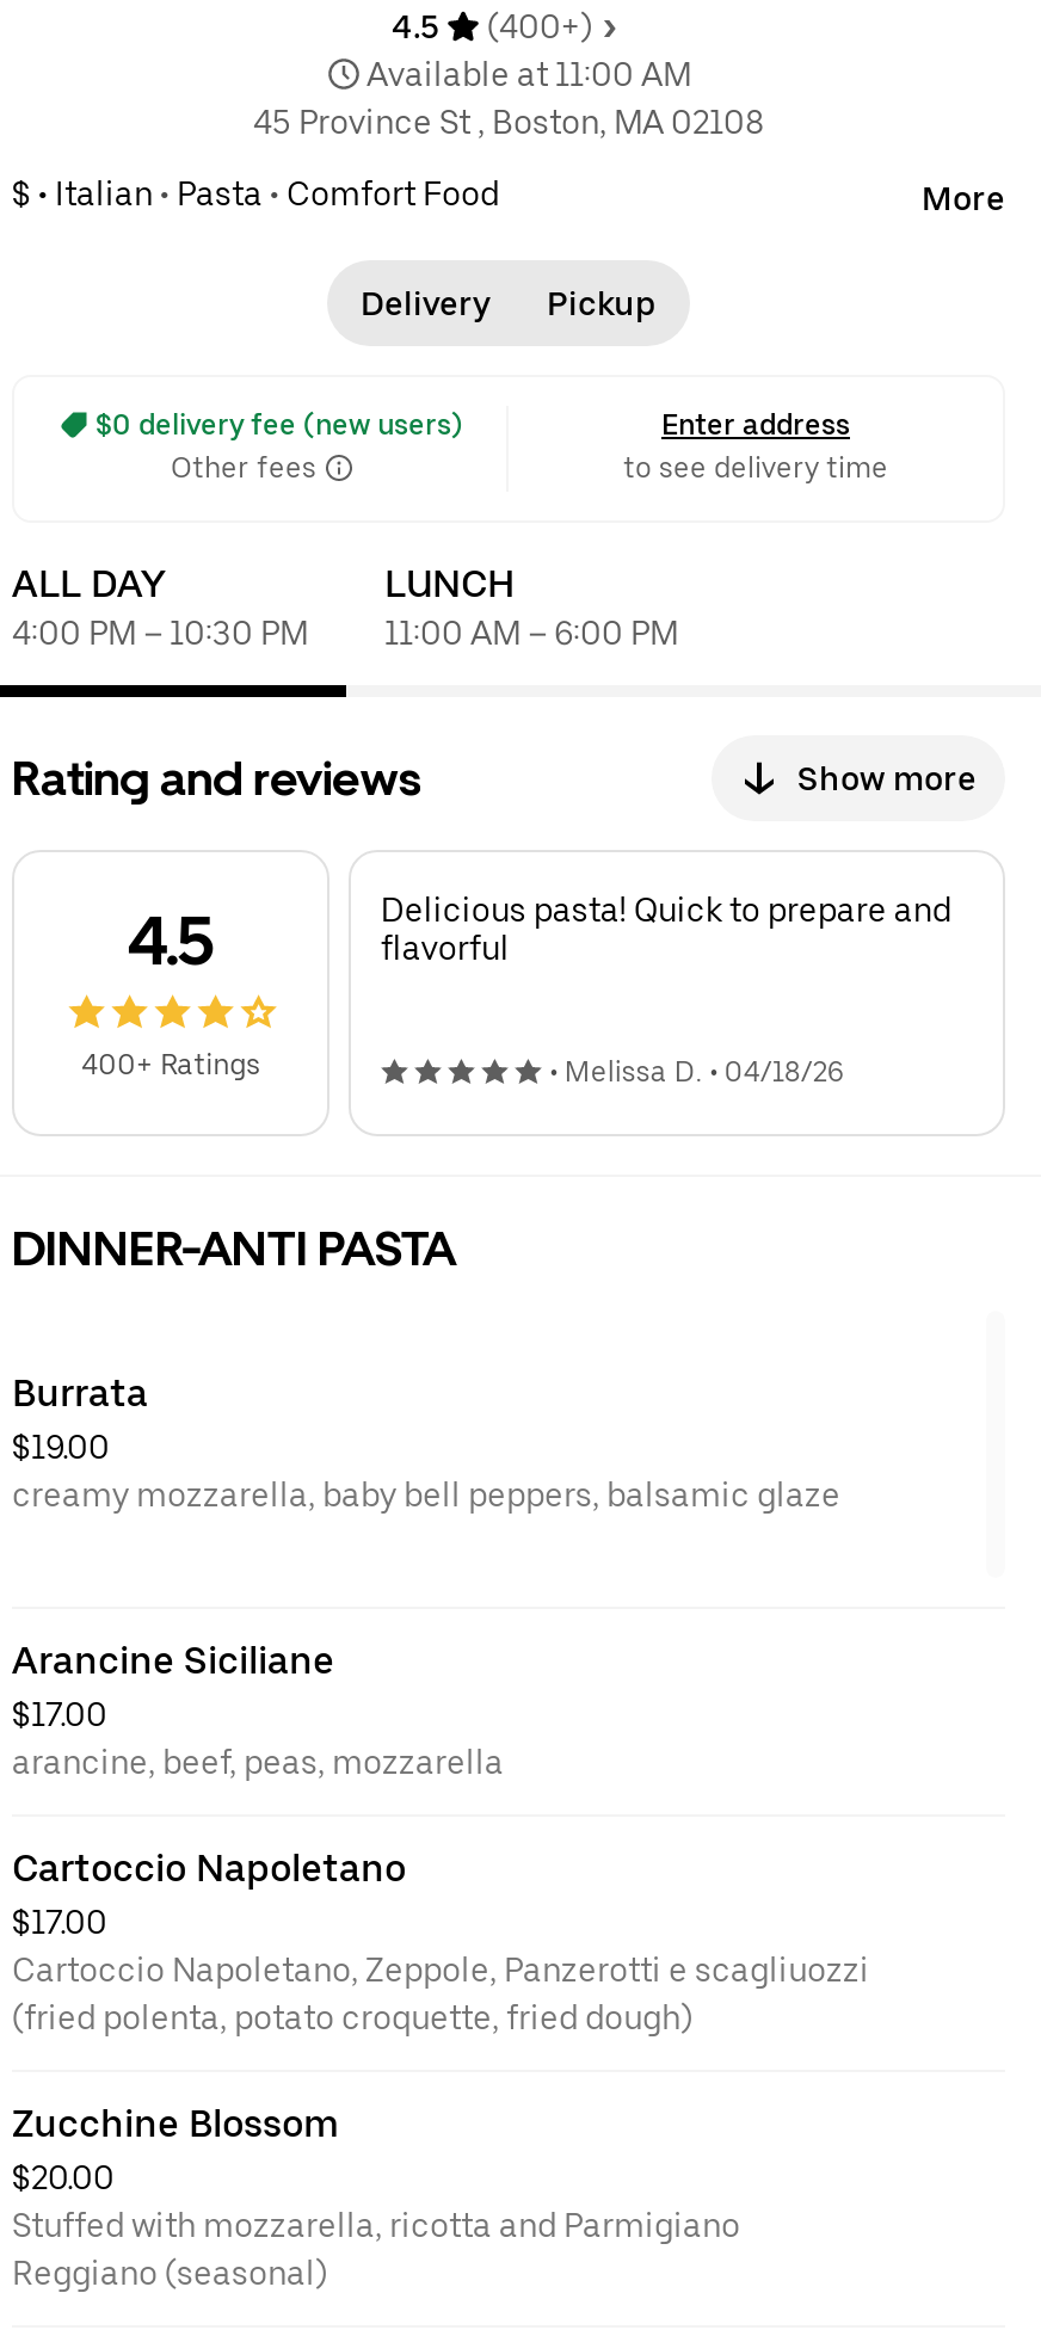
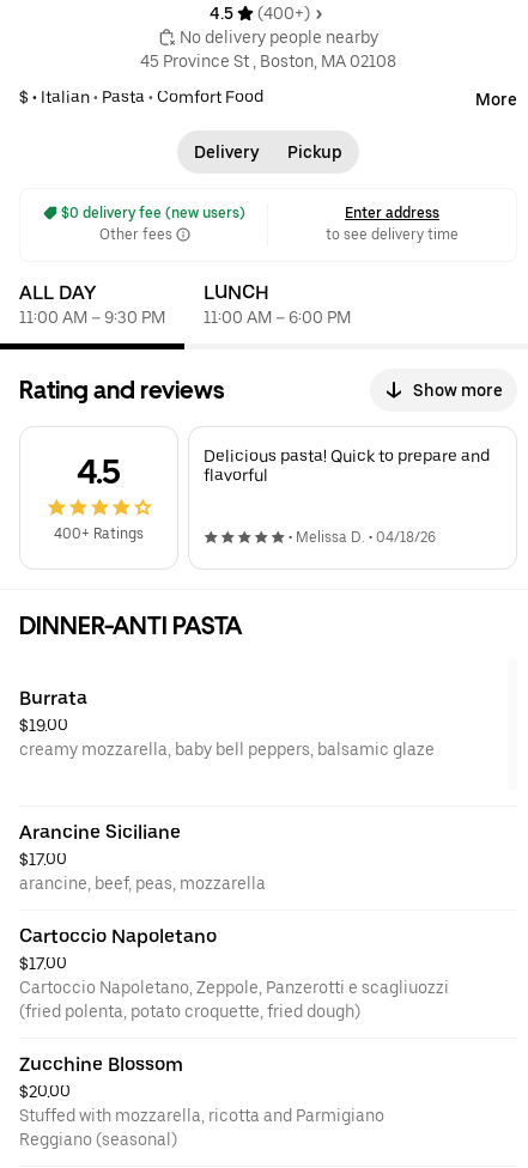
[366,54,691,92] Available at 11:00 AM -> [179,27,378,46] No delivery people nearby
[12,612,678,651] 4:00 PM – 10:30 PM 11:00 AM – 6:00 PM -> [19,307,351,326] 11:00 AM – 9:30 PM 11:00 AM – 6:00 PM

